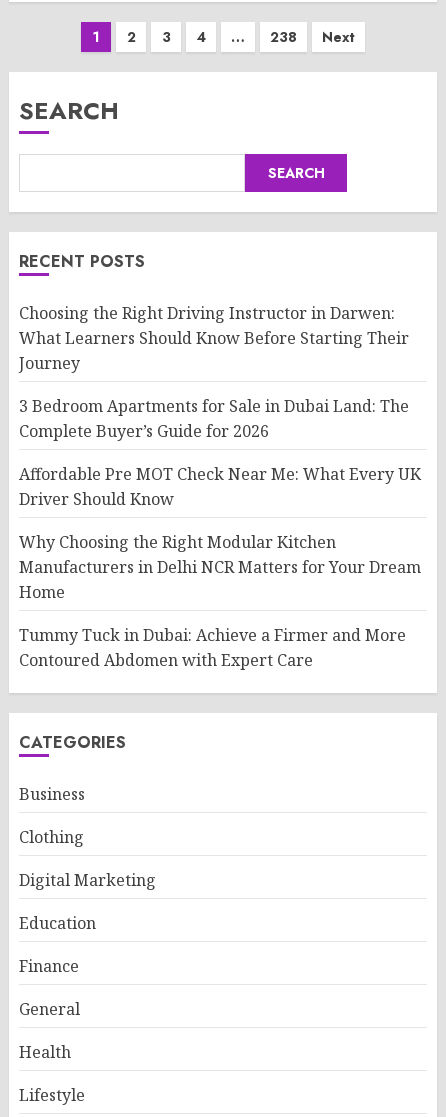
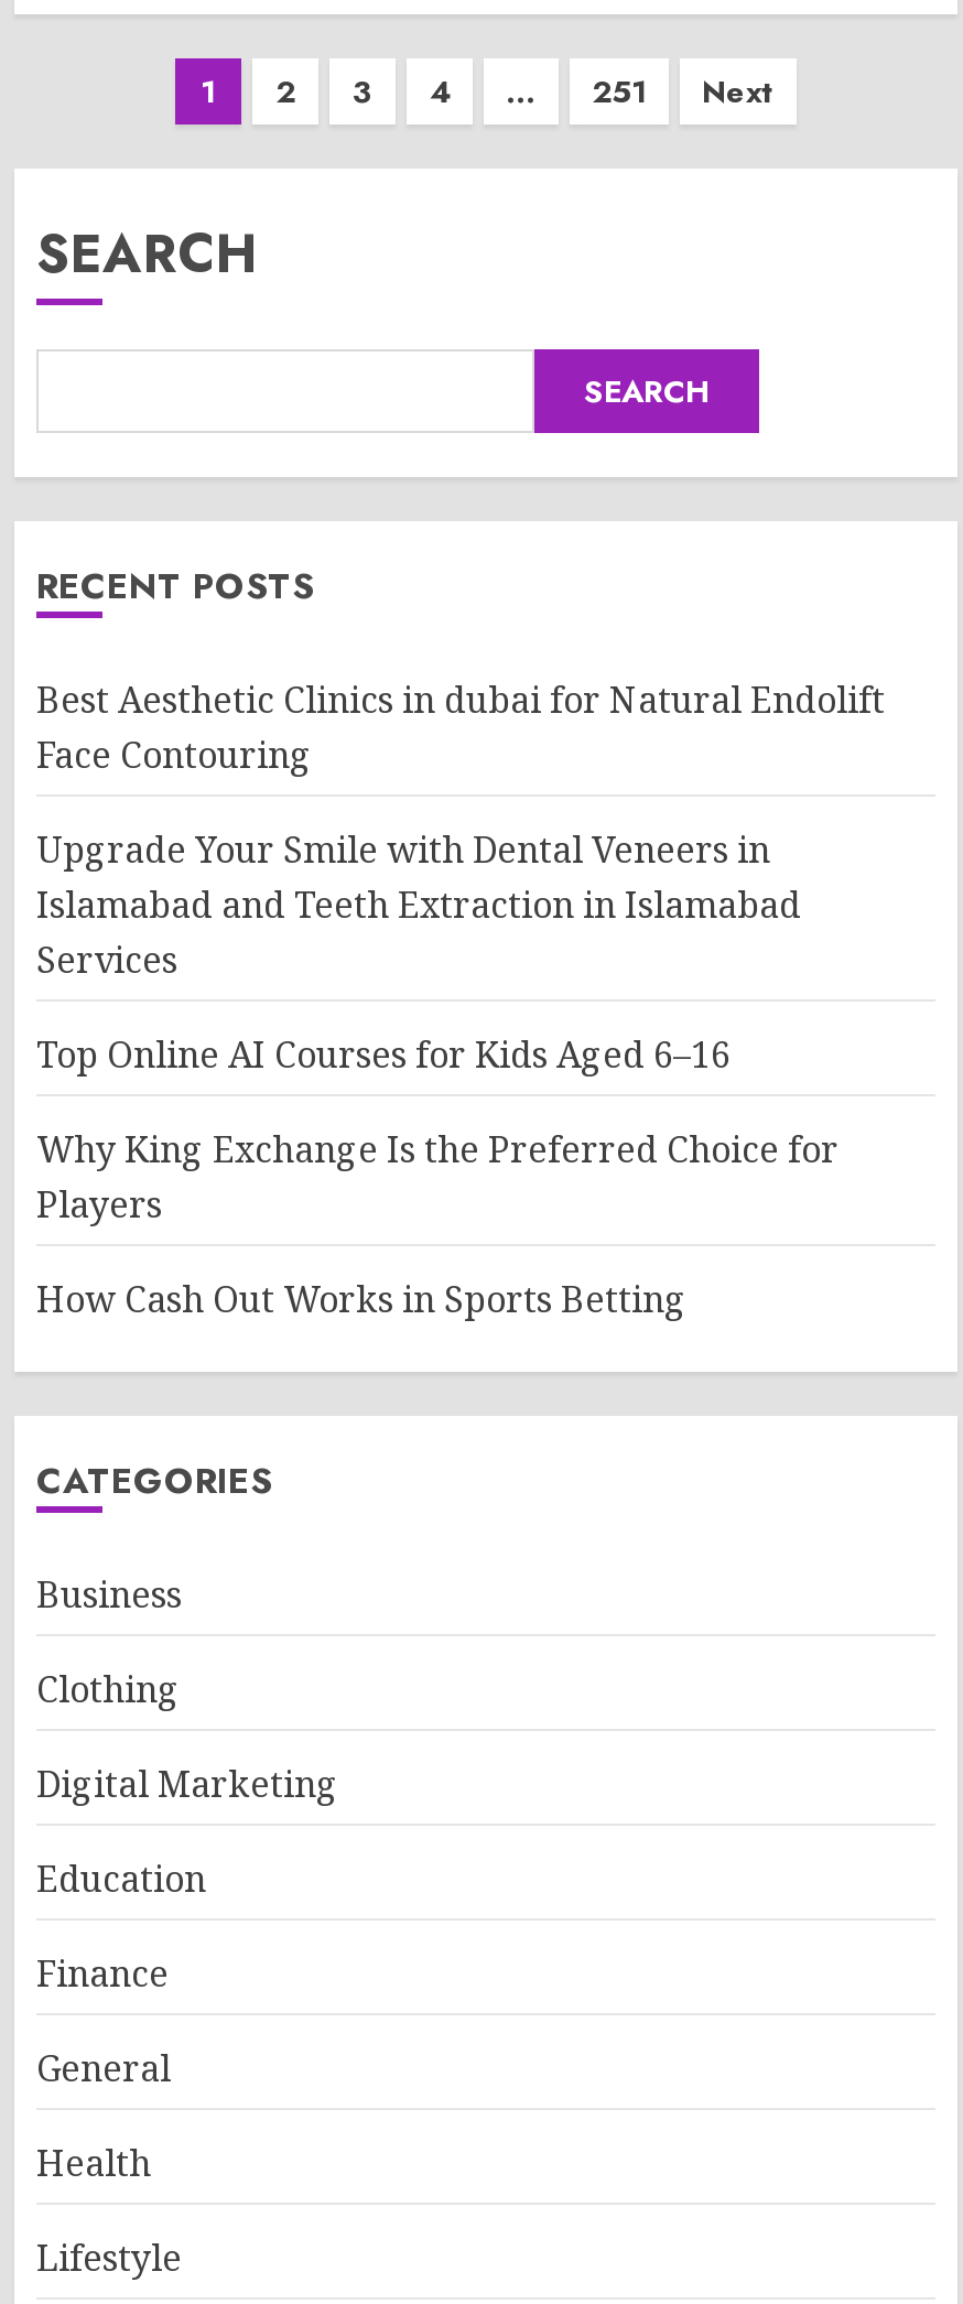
[270,27,297,47] 238 -> [592,69,647,113] 251
[19,302,409,374] Choosing the Right Driving Instructor in Darwen: | What Learners Should Know Before Starting Their | Journey -> [36,675,885,779] Best Aesthetic Clinics in dubai for Natural Endolift | Face Contouring
[19,395,409,442] 3 Bedroom Apartments for Sale in Dubai Land: The | Complete Buyer’s Guide for 2026 -> [36,825,801,984] Upgrade Your Smile with Dental Veneers in | Islamabad and Teeth Extraction in Islamabad | Services
[19,463,421,510] Affordable Pre MOT Check Near Me: What Every UK | Driver Should Know -> [36,1030,731,1079] Top Online AI Courses for Kids Aged 6–16
[19,531,421,603] Why Choosing the Right Modular Kitchen | Manufacturers in Delhi NCR Matters for Your Dream | Home -> [36,1125,838,1229] Why King Exchange Is the Preferred Choice for | Players
[19,624,406,671] Tummy Tuck in Dubai: Achieve a Firmer and More | Contoured Abdomen with Expert Care -> [36,1275,686,1323] How Cash Out Works in Sports Betting

